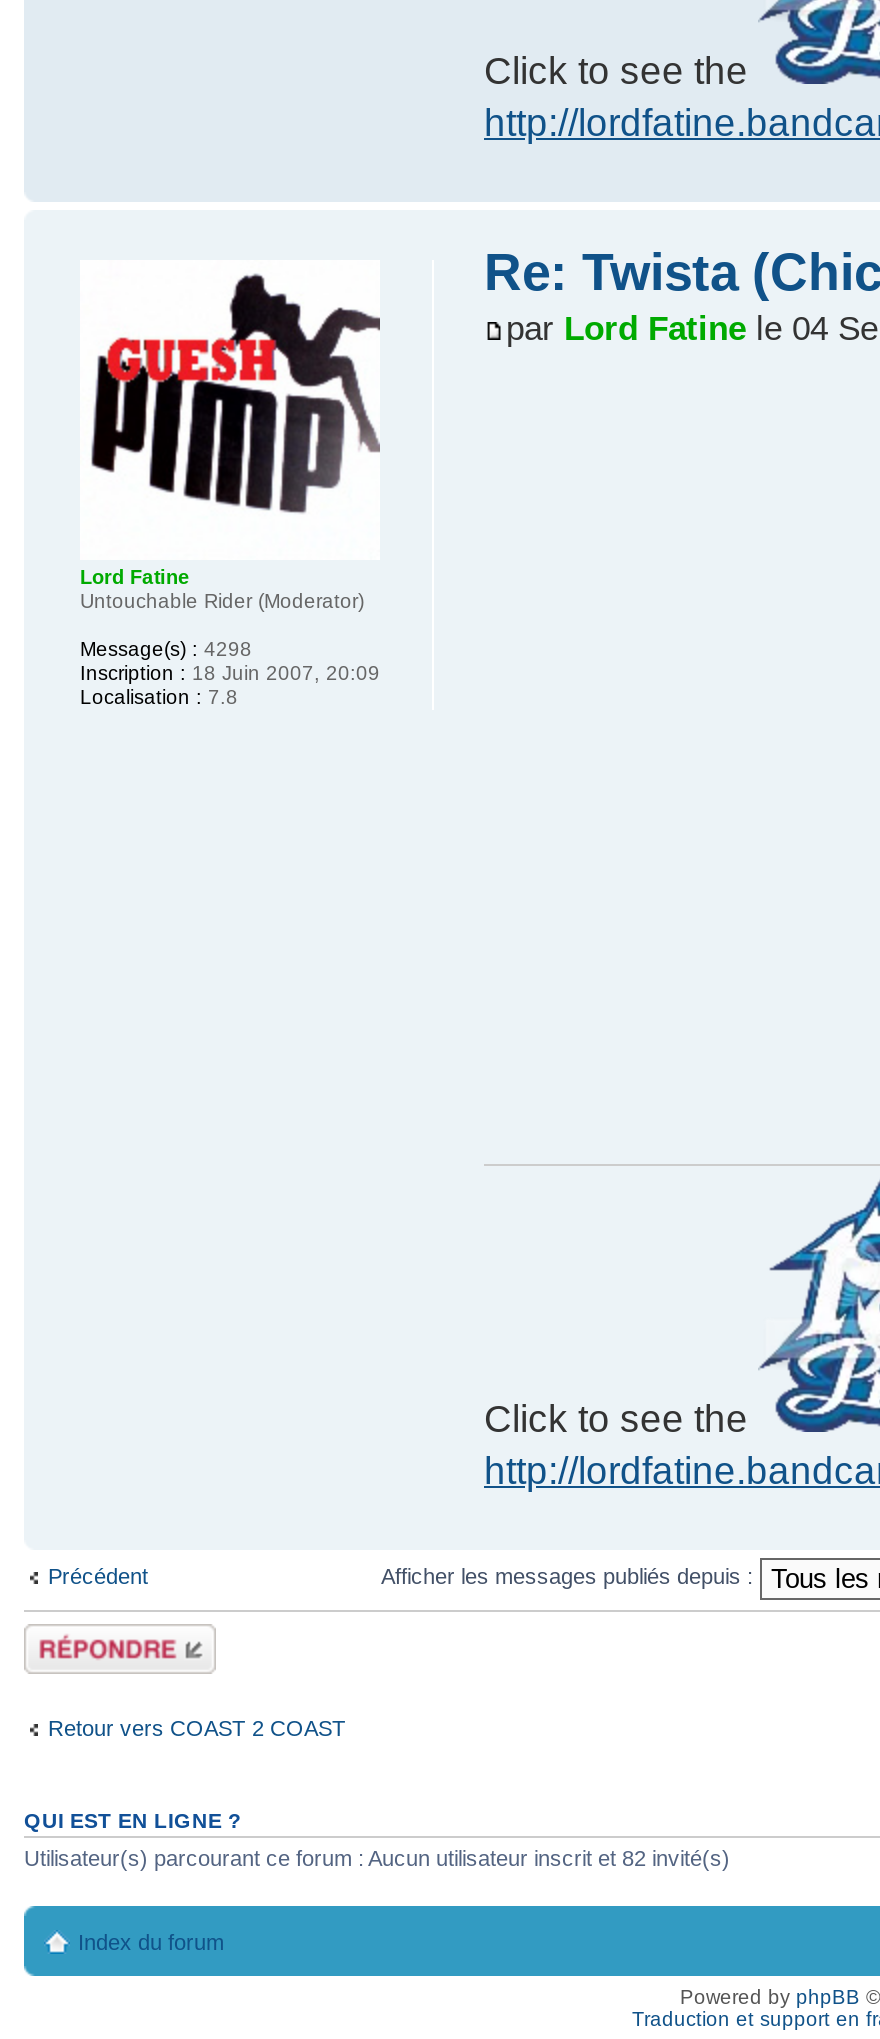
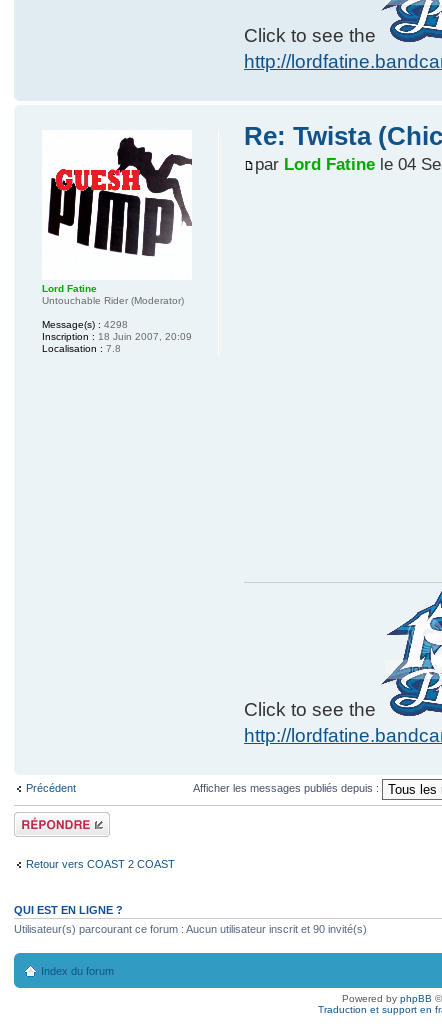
[24,1846,730,1870] Utilisateur(s) parcourant ce forum : Aucun utilisateur inscrit et 82 invité(s) -> [14,923,367,935] Utilisateur(s) parcourant ce forum : Aucun utilisateur inscrit et 90 invité(s)

